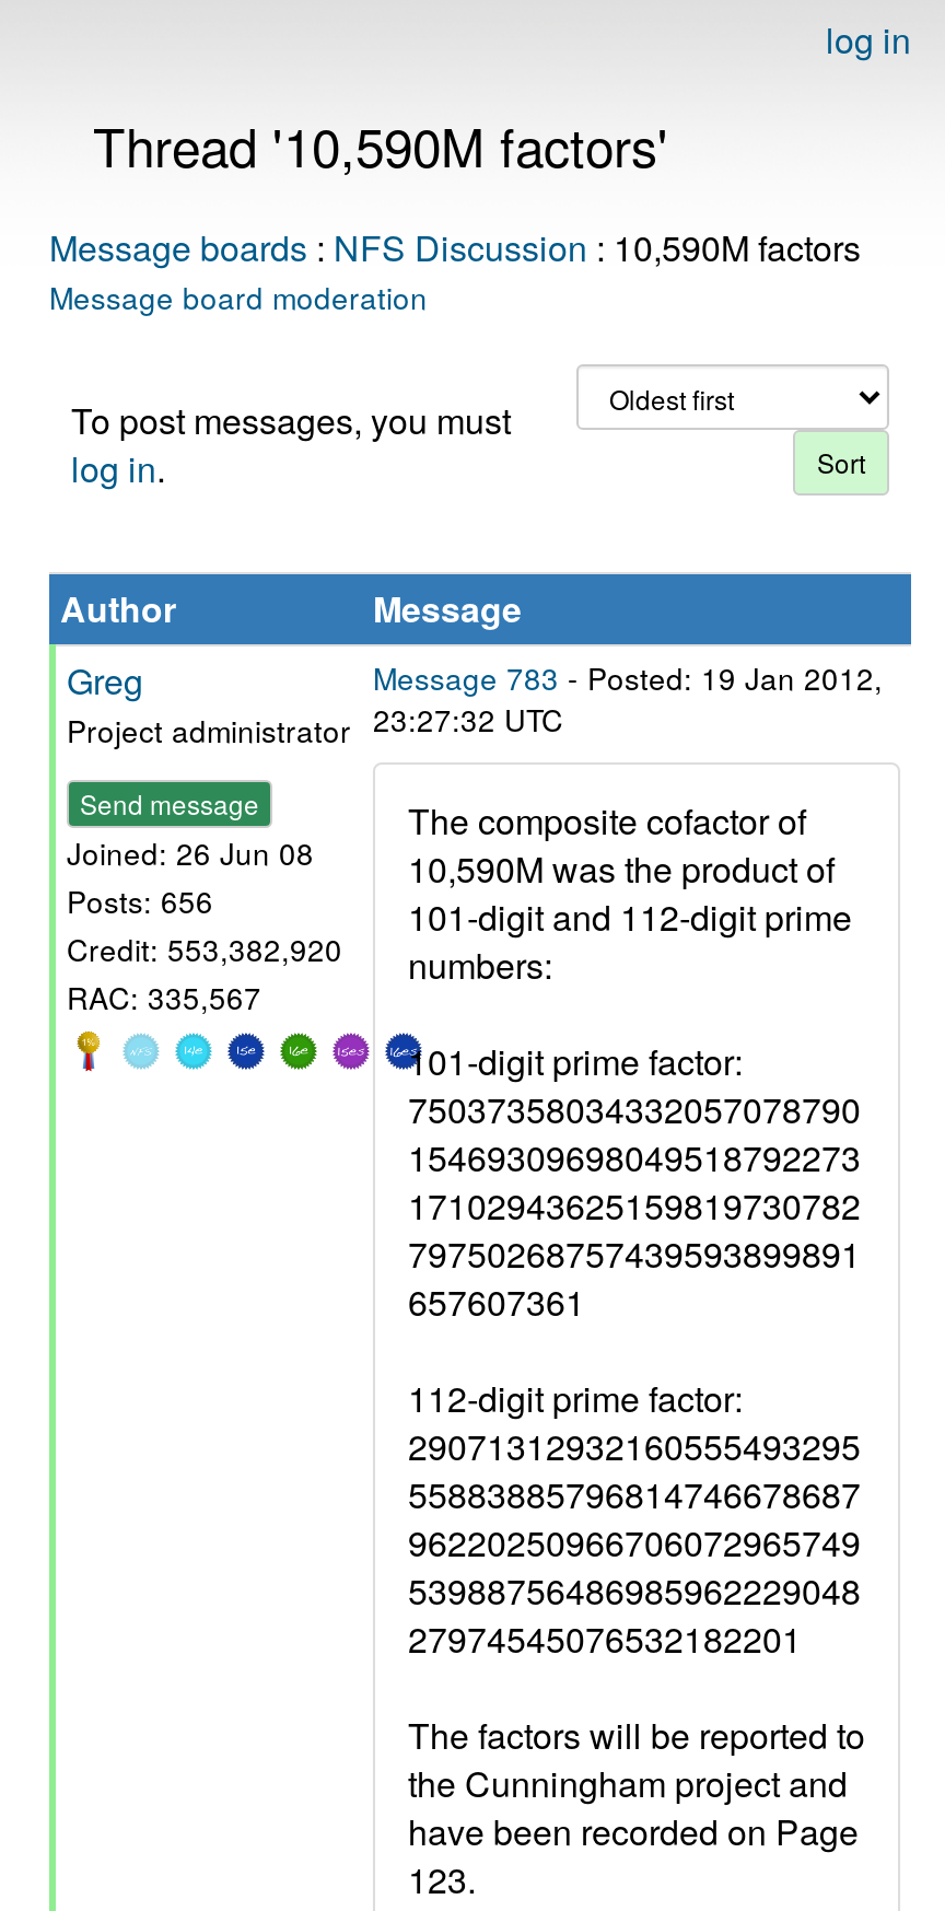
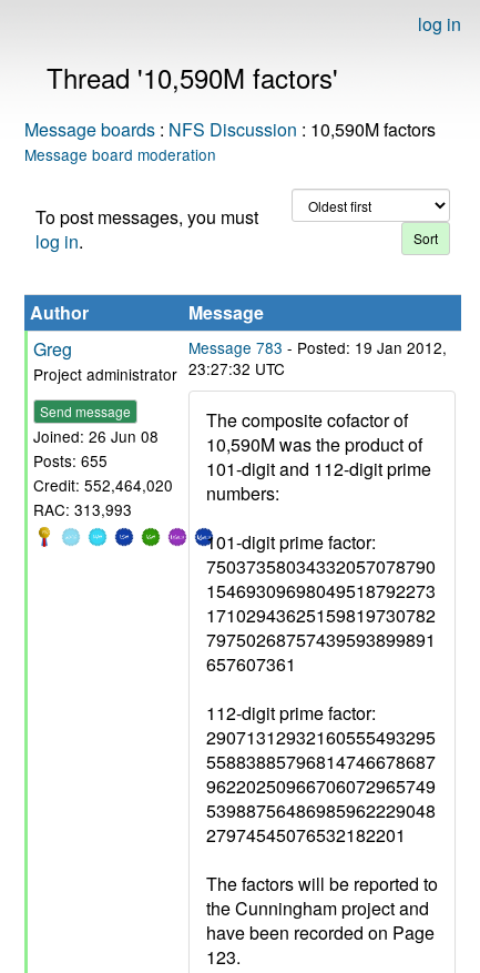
[67,879,213,923] Posts: 656 -> [33,450,108,472] Posts: 655
[67,927,552,990] Credit: 553,382,920 numbers: -> [33,474,279,506] Credit: 552,464,020 numbers:
[67,976,261,1019] RAC: 335,567 -> [33,499,132,521] RAC: 313,993

